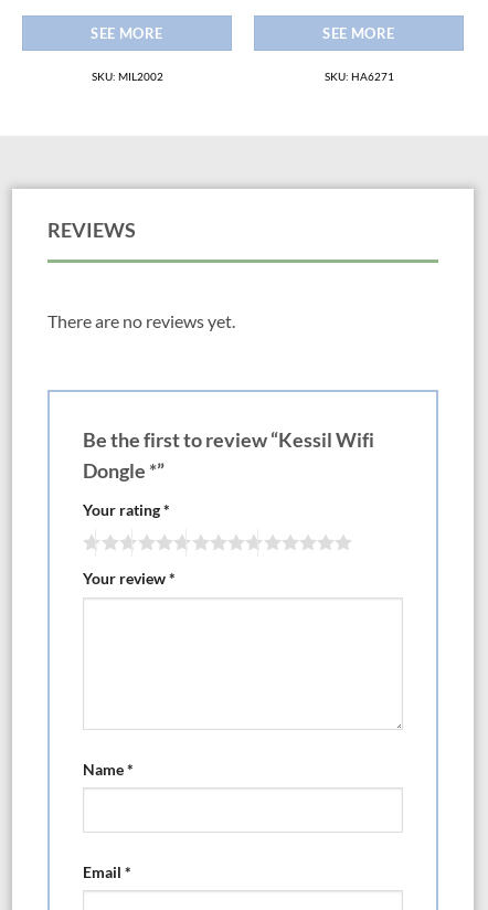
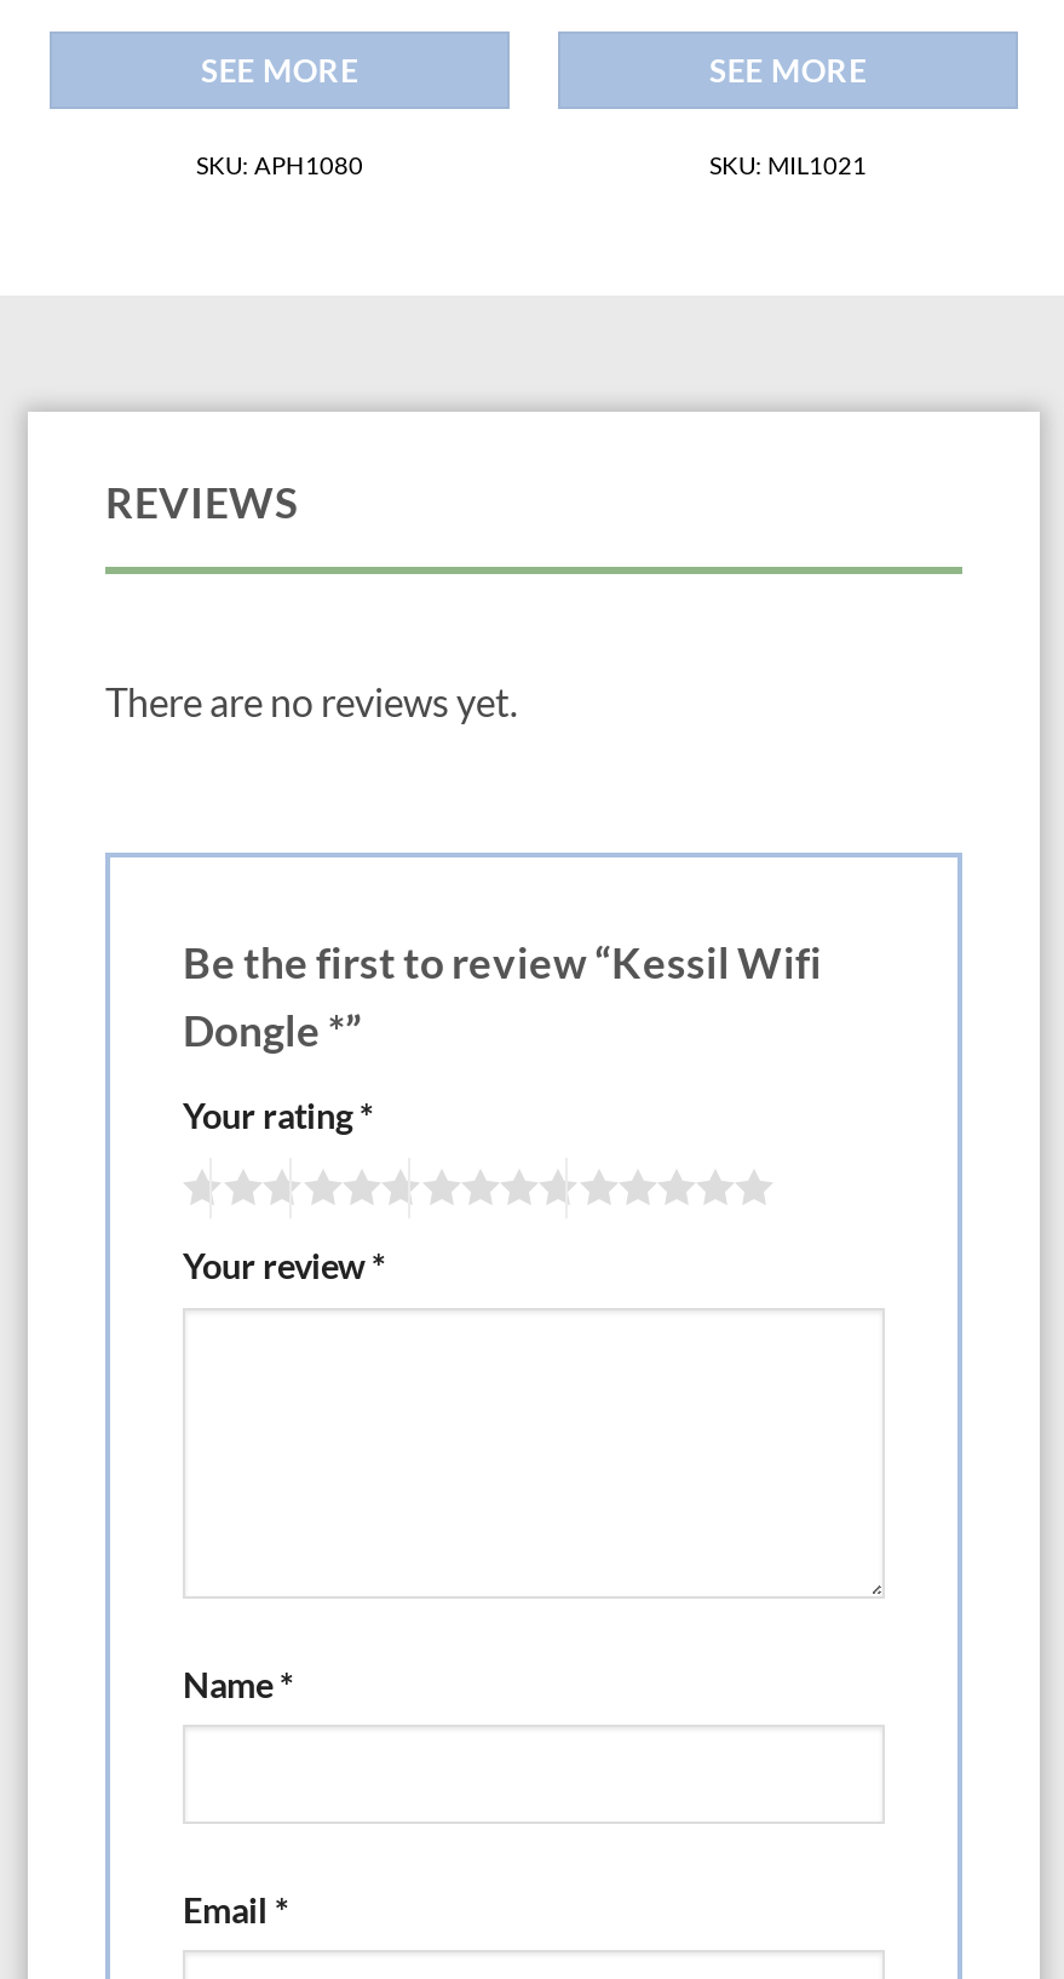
[91,70,163,83] SKU: MIL2002 -> [196,151,363,180] SKU: APH1080
[324,70,394,83] SKU: HA6271 -> [709,151,867,180] SKU: MIL1021

